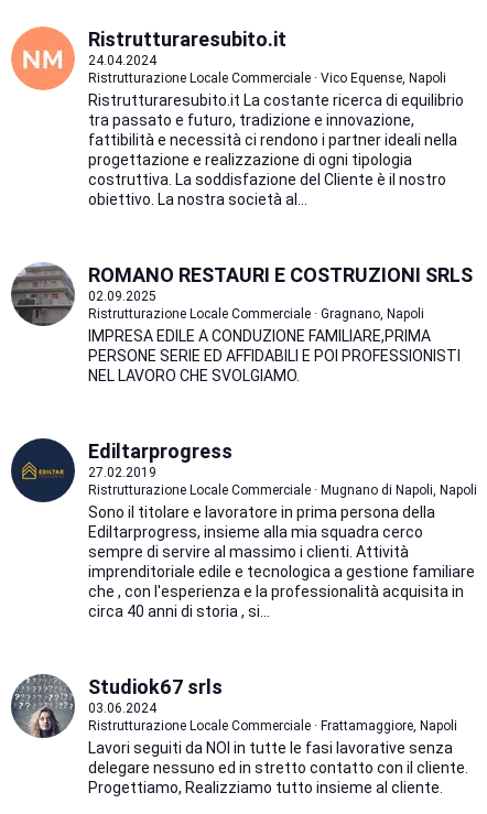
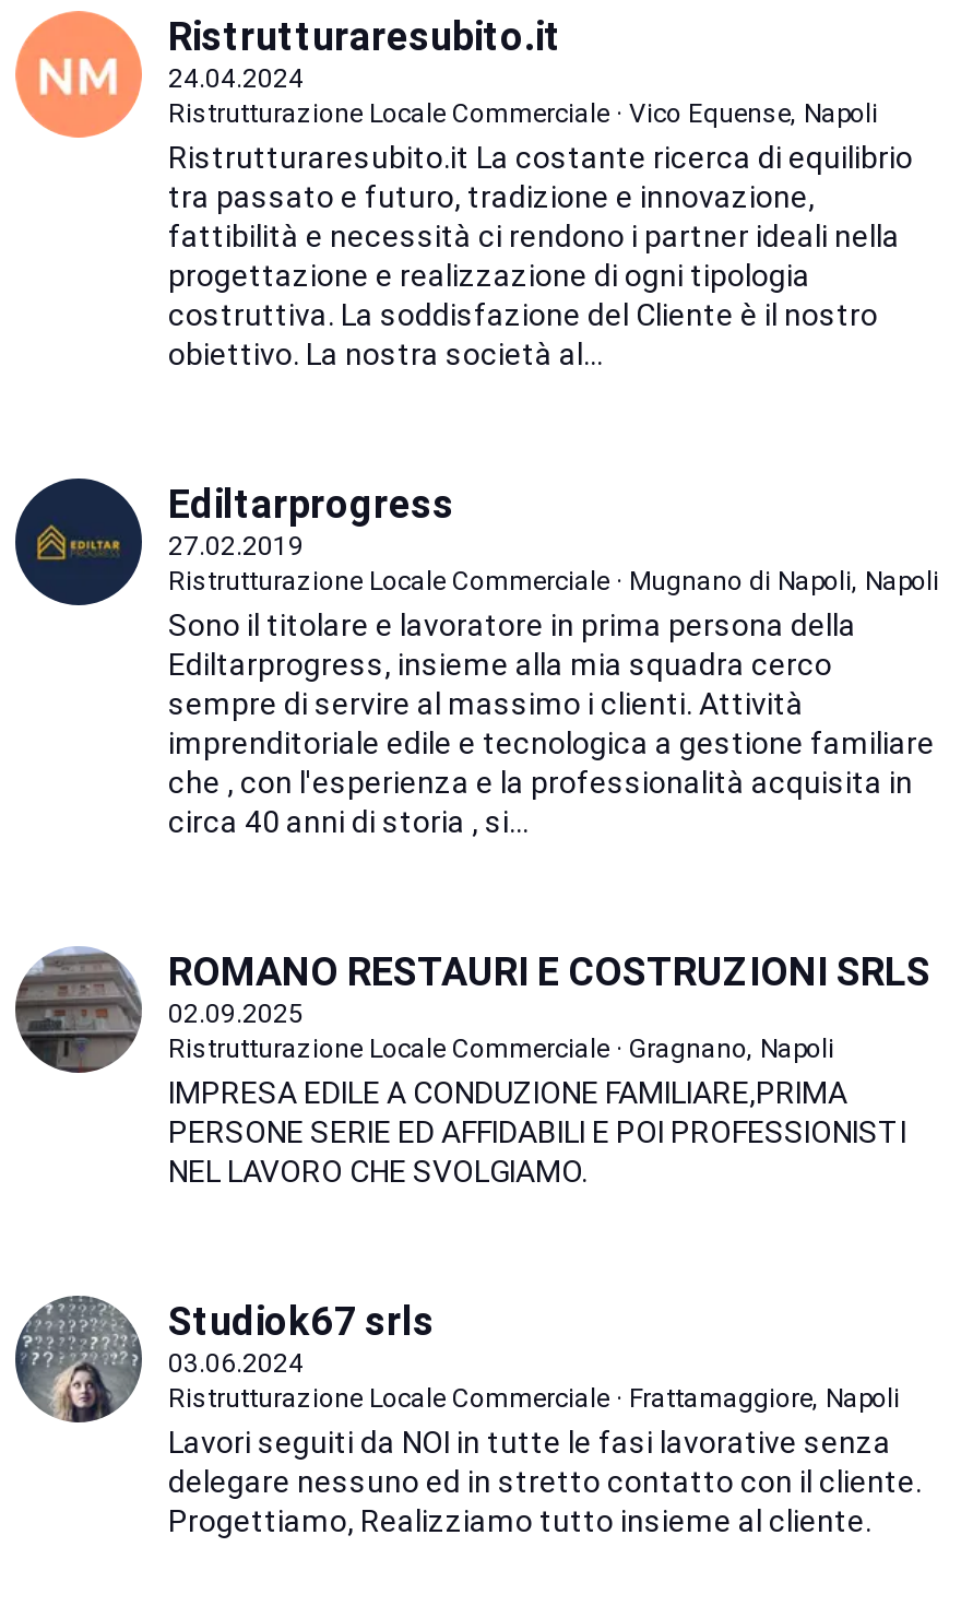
moved [11,262,473,384] -> [17,948,930,1188]: [image] | ROMANO RESTAURI E COSTRUZIONI SRLS | 02.09.2025 | Ristrutturazione Locale Commerciale · Gragnano, Napoli | IMPRESA EDILE A CONDUZIONE FAMILIARE,PRIMA | PERSONE SERIE ED AFFIDABILI E POI PROFESSIONISTI | NEL LAVORO CHE SVOLGIAMO.
moved [11,439,477,620] -> [15,480,939,839]: [image] | Ediltarprogress | 27.02.2019 | ... | che , con l'esperienza e la professionalità acquisita in | circa 40 anni di storia , si...

